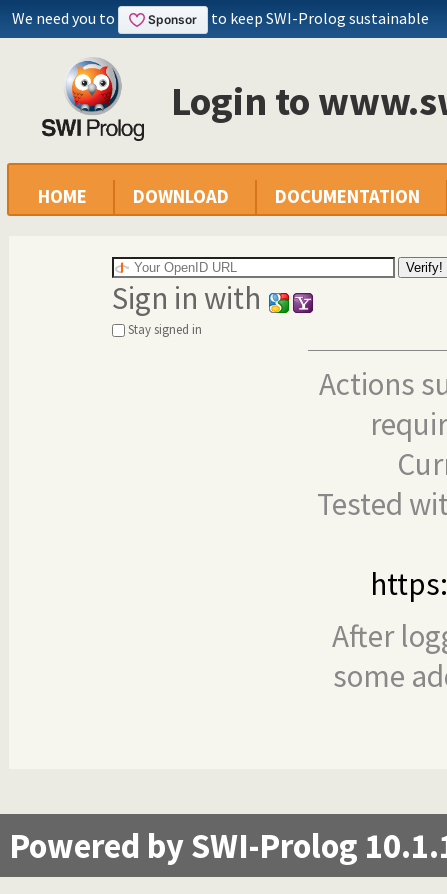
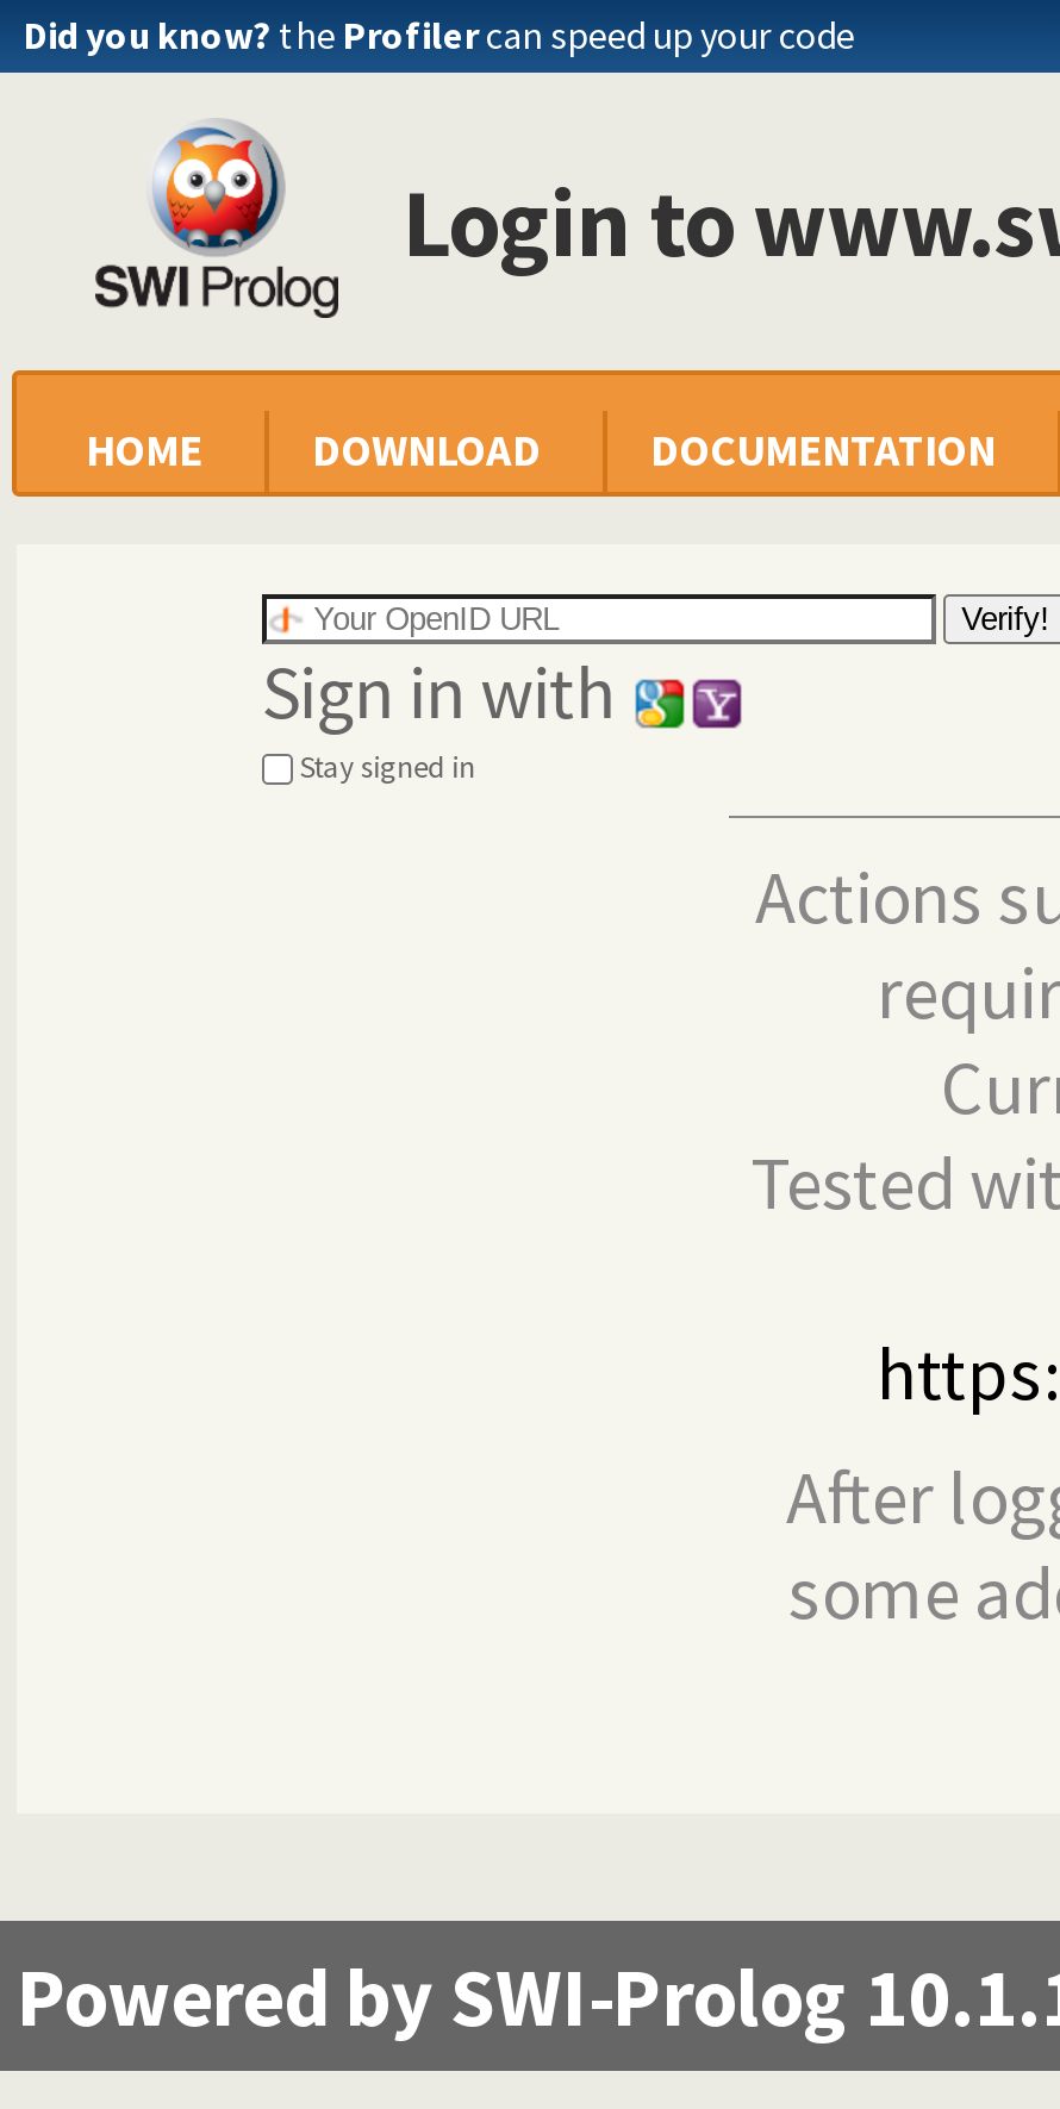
[12,8,429,28] We need you to | to keep SWI-Prolog sustainable -> [24,11,855,58] Did you know? the Profilercan speed up your code

